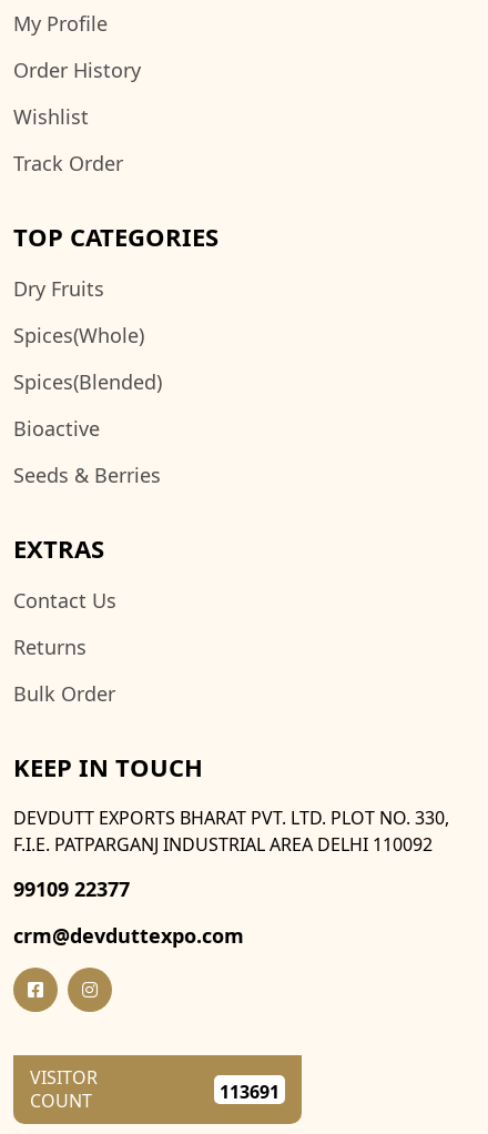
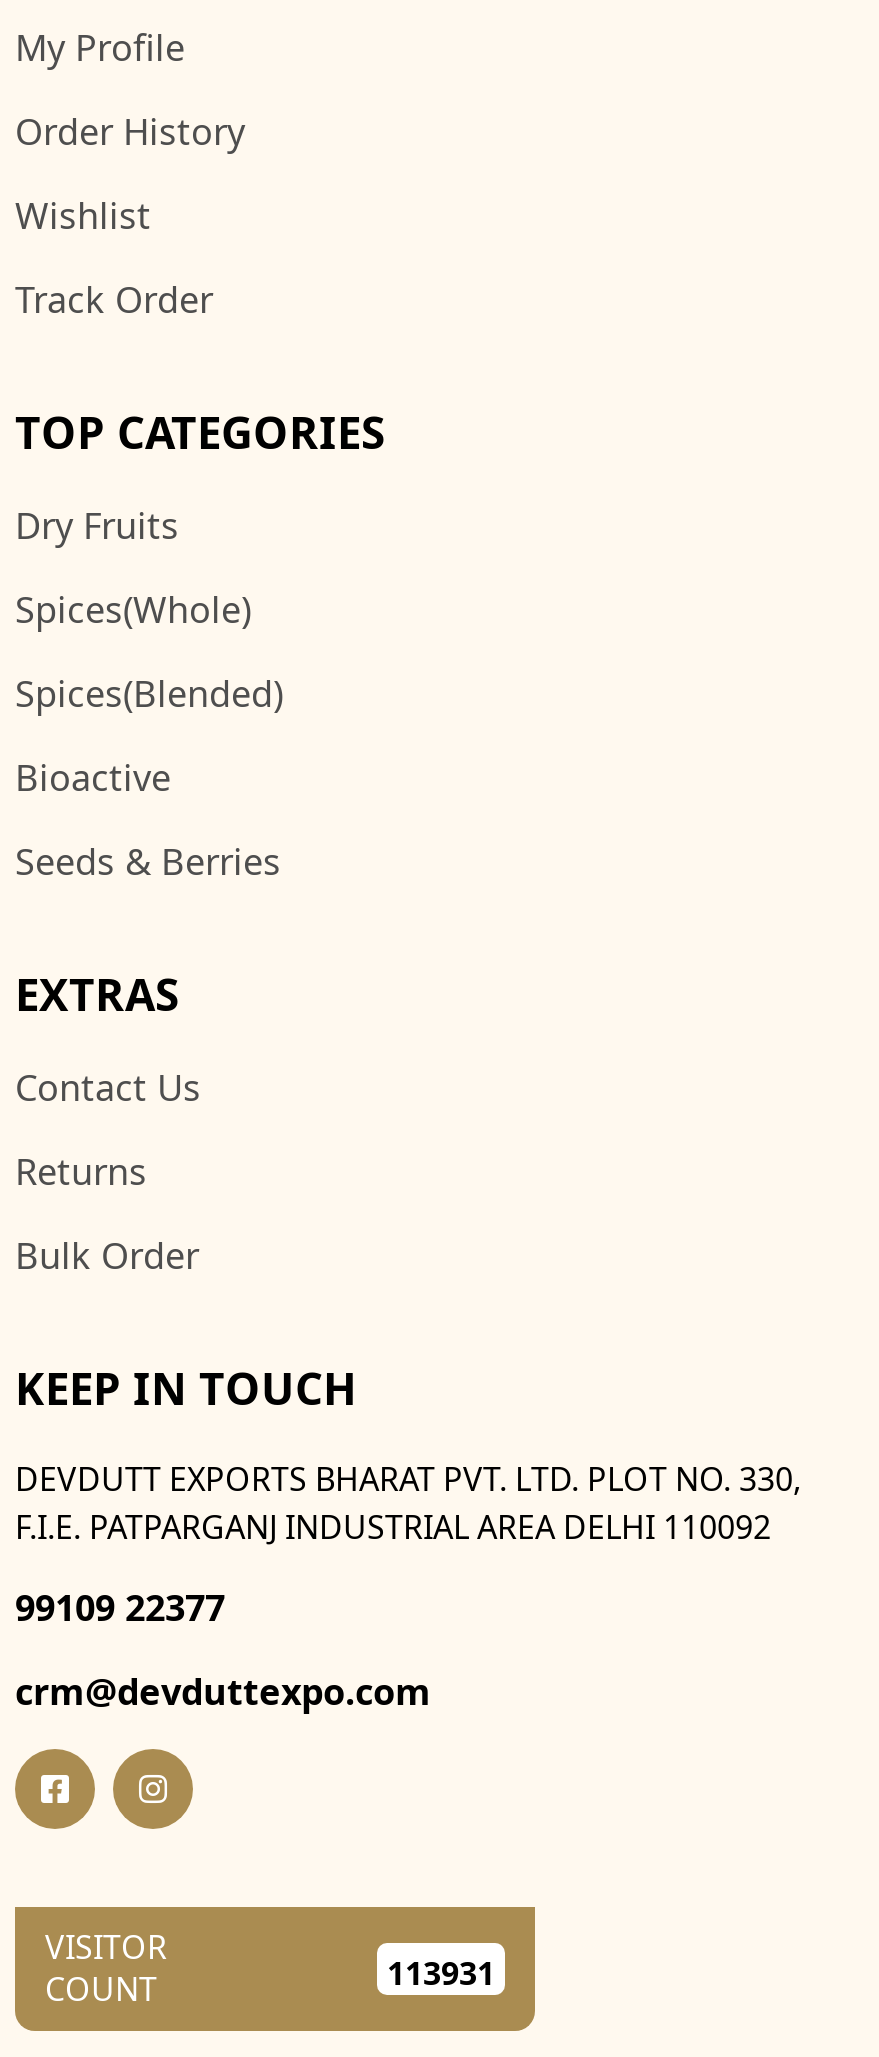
[220,1080,279,1104] 113691 -> [387,1950,495,1994] 113931

